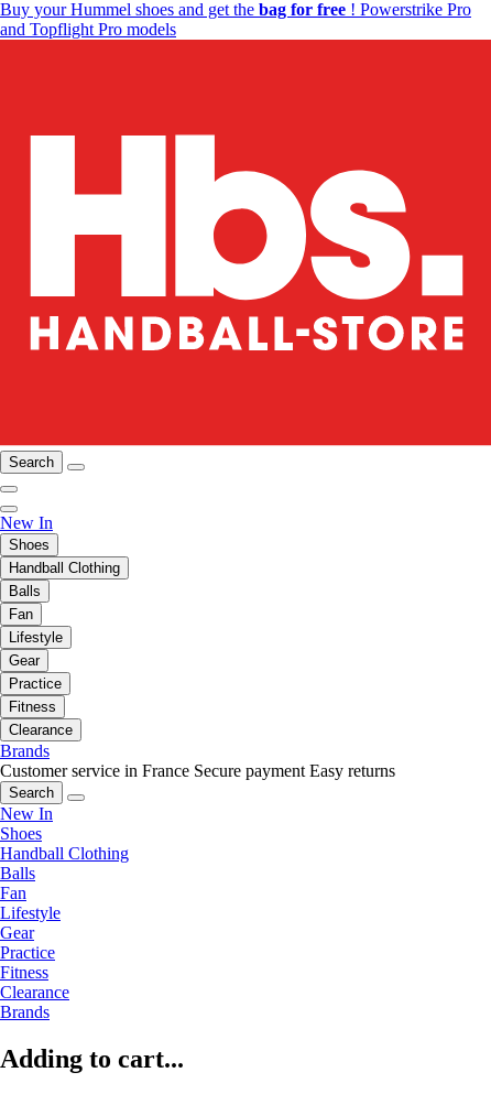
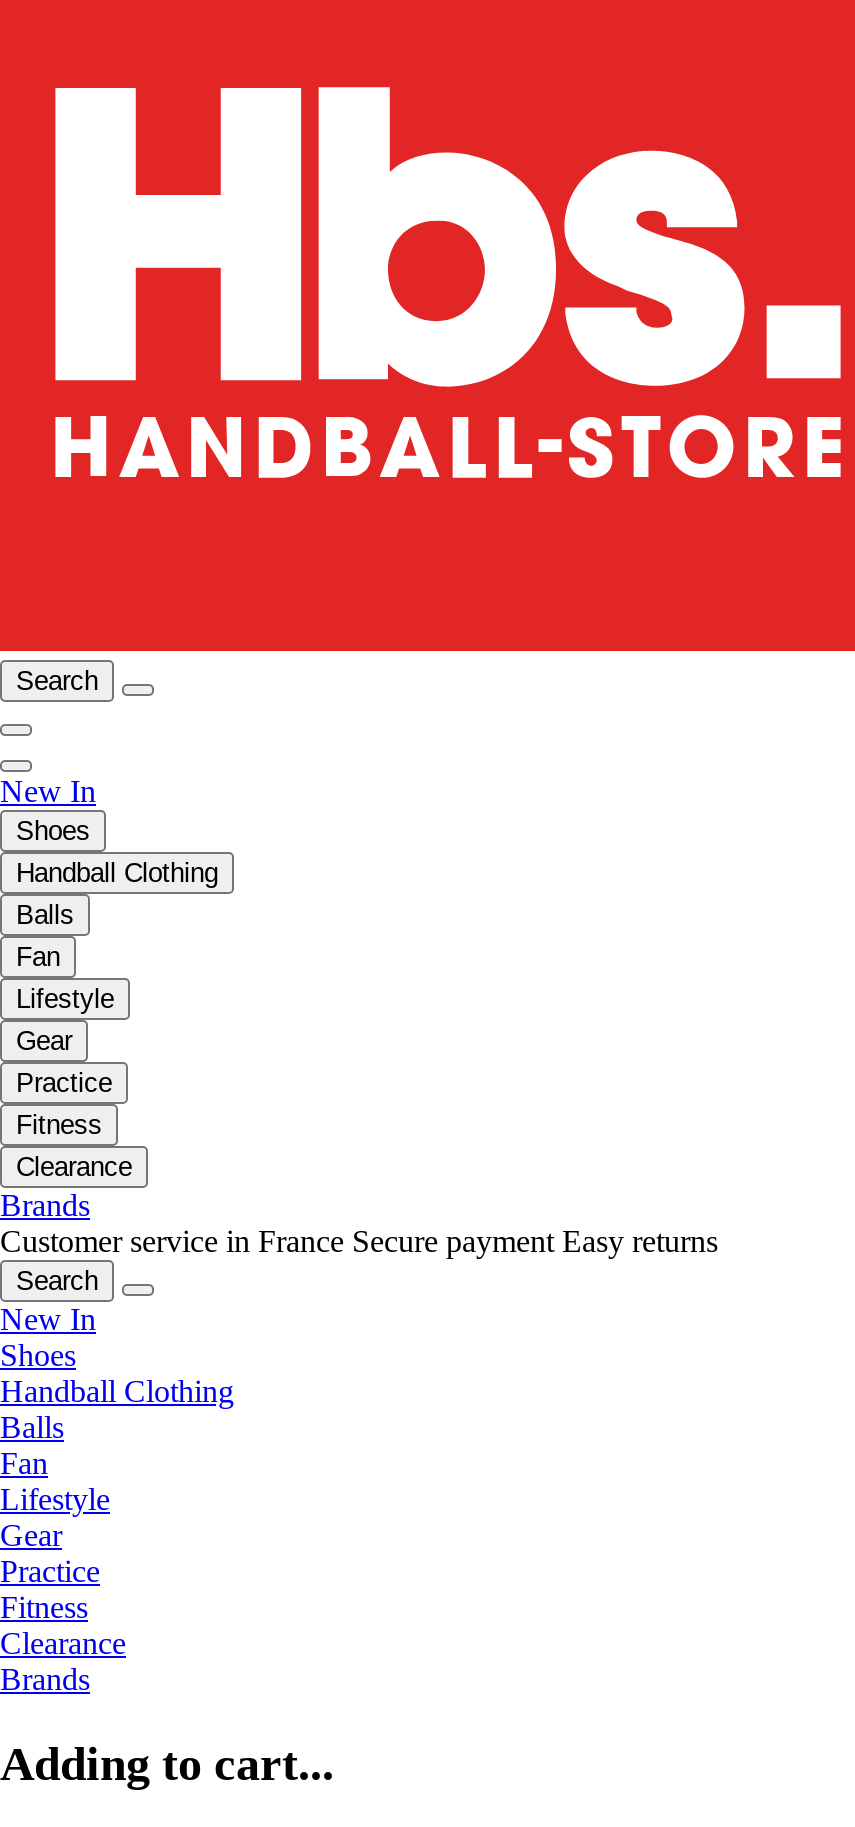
[0,0,471,39] Buy your Hummel shoes and get the bag for free! Powerstrike Pro | and Topflight Pro models -> none

